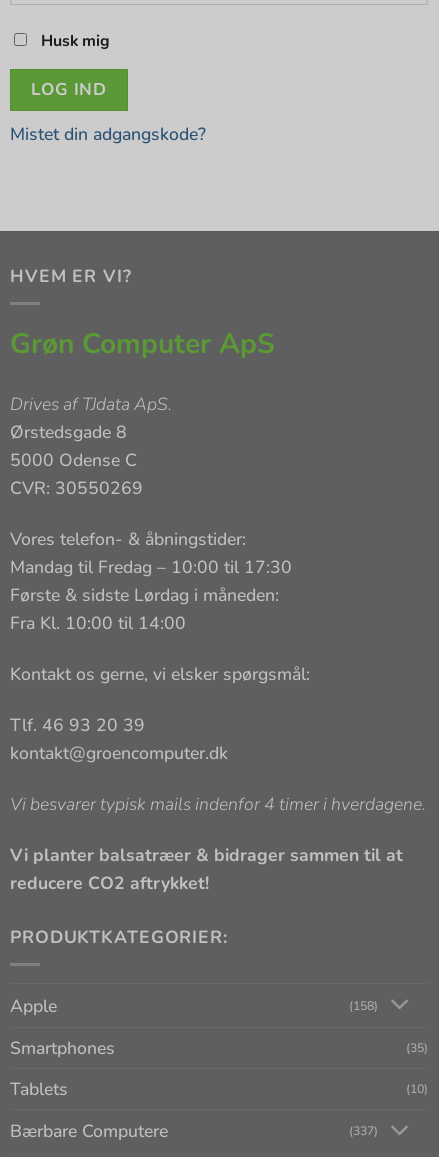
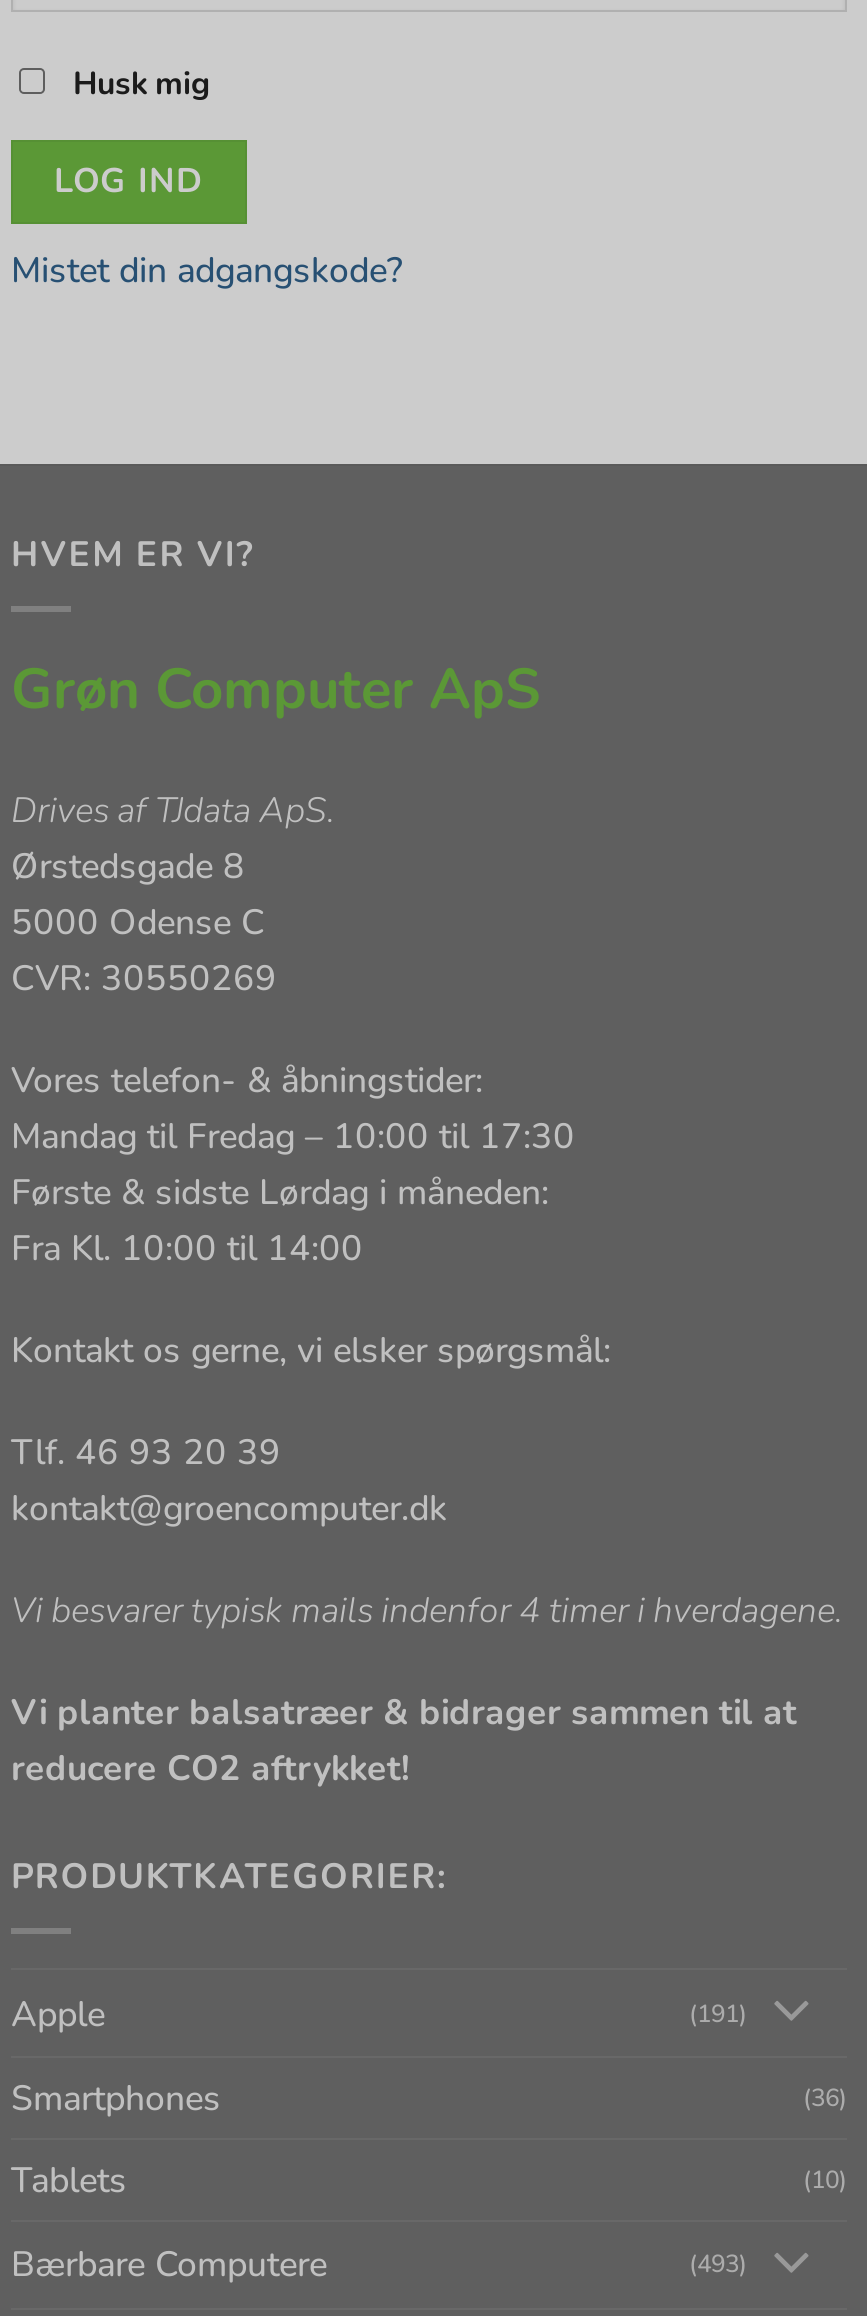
[349,997,378,1013] (158) -> [689,1997,747,2029] (191)
[406,1040,428,1056] (35) -> [803,2082,847,2114] (36)
[349,1123,378,1139] (337) -> [689,2248,747,2280] (493)

